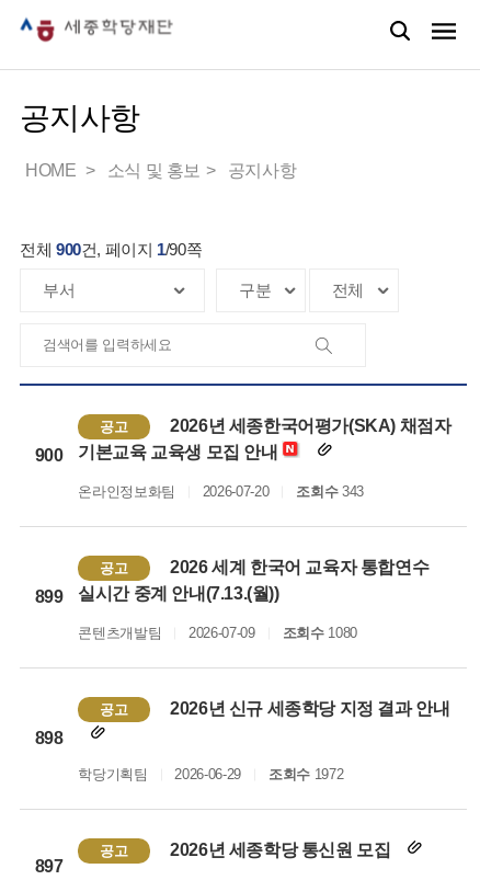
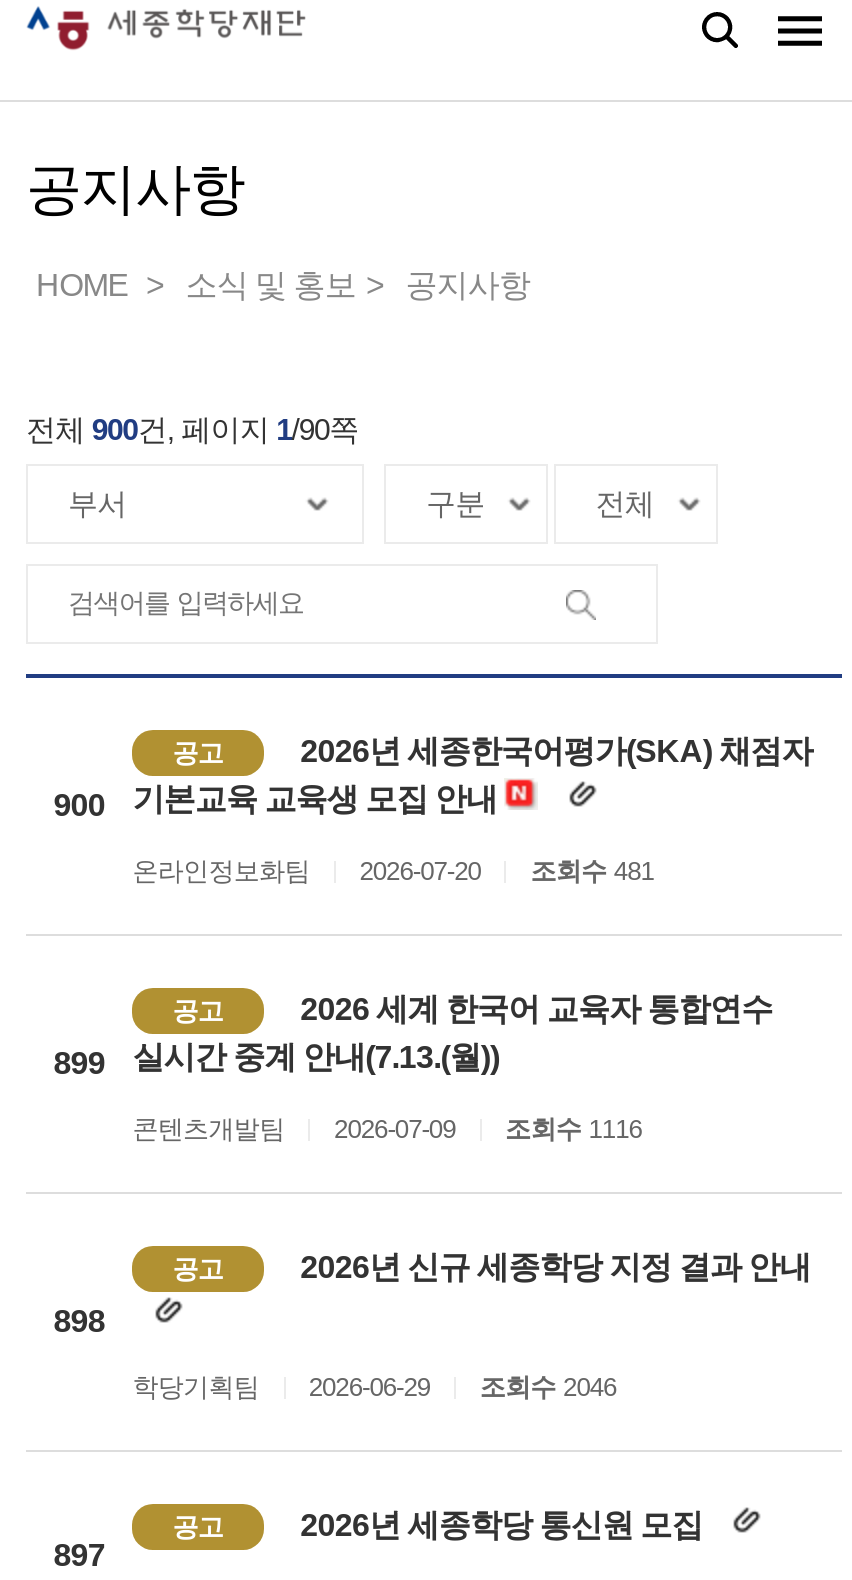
[78,483,364,500] 온라인정보화팀 2026-07-20 조회수 343 -> [132,856,654,886] 온라인정보화팀 2026-07-20 조회수 481
[78,625,357,641] 콘텐츠개발팀 2026-07-09 조회수 1080 -> [132,1114,642,1144] 콘텐츠개발팀 2026-07-09 조회수 1116
[78,766,343,782] 학당기획팀 2026-06-29 조회수 1972 -> [132,1372,616,1402] 학당기획팀 2026-06-29 조회수 2046

